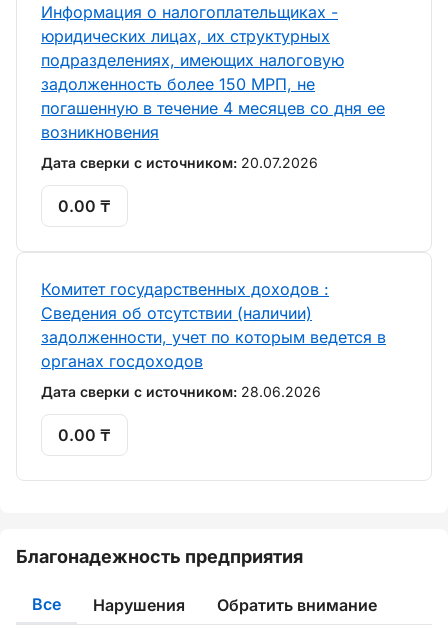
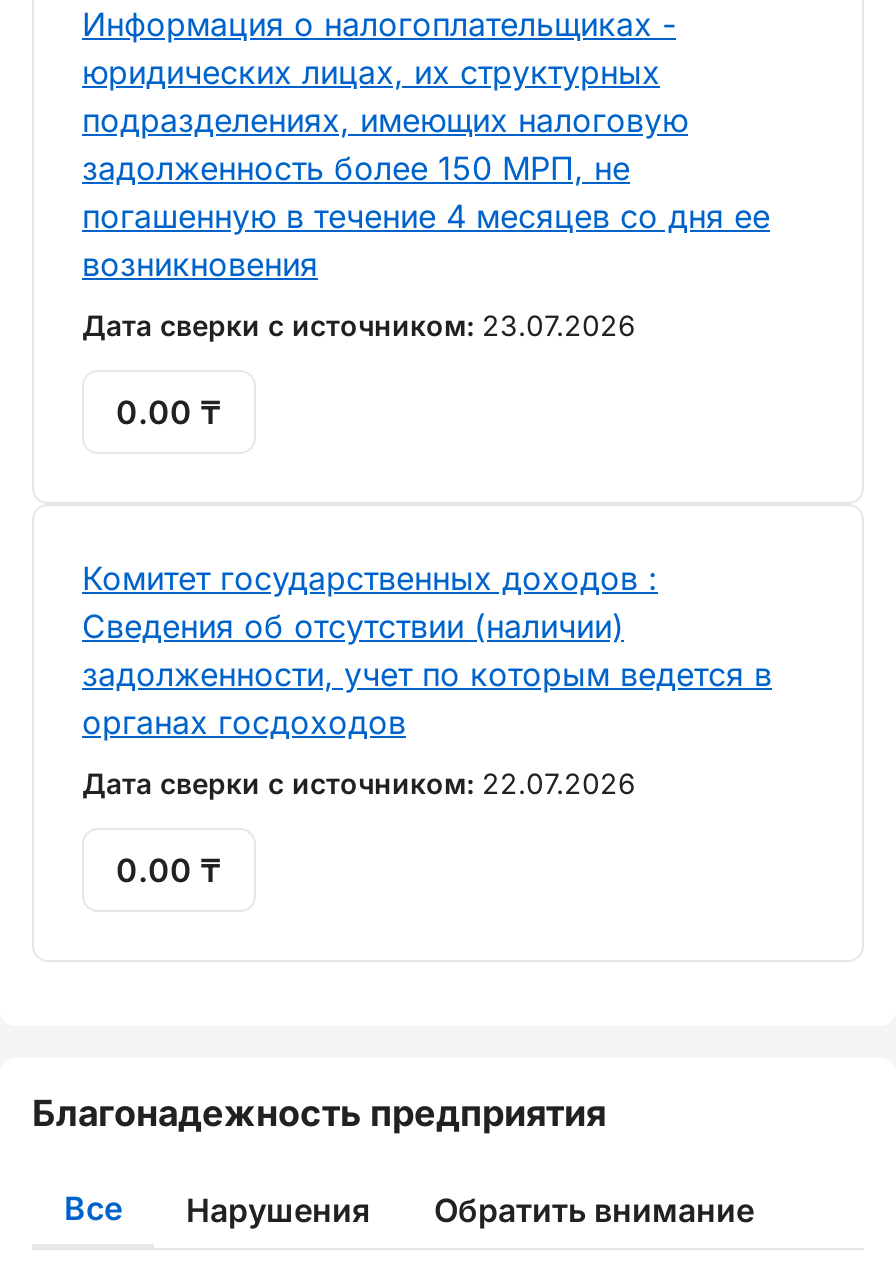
[41,154,318,171] Дата сверки с источником: 20.07.2026 -> [82,308,636,342] Дата сверки с источником: 23.07.2026
[41,383,321,400] Дата сверки с источником: 28.06.2026 -> [82,766,636,800] Дата сверки с источником: 22.07.2026

